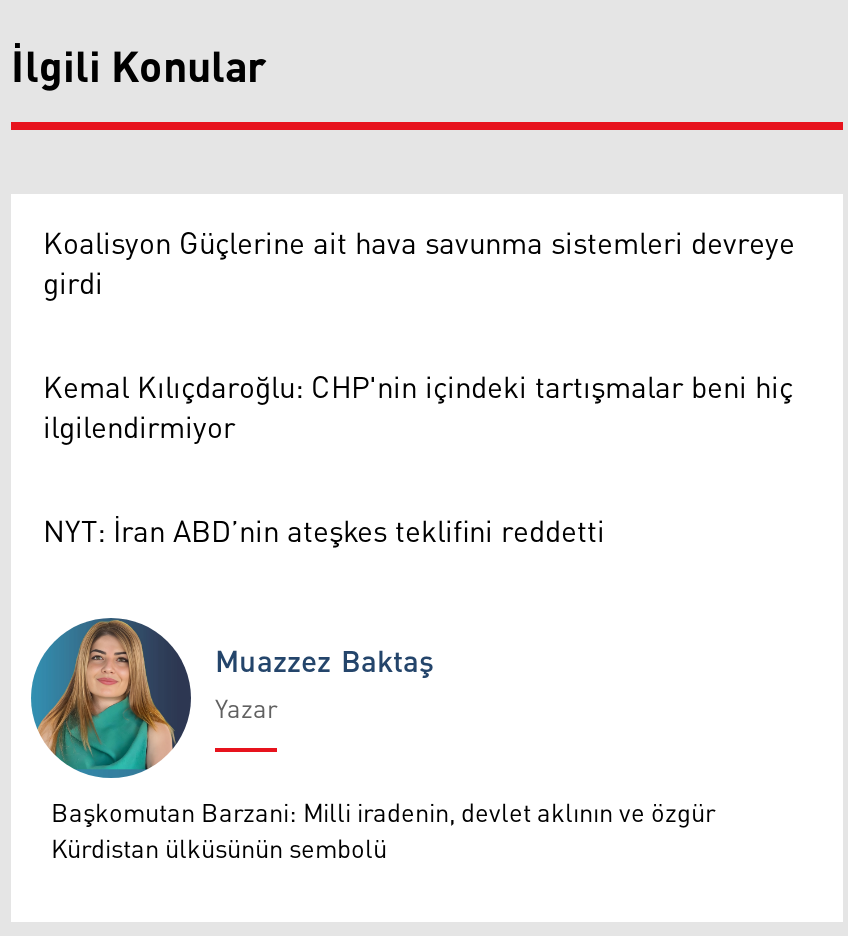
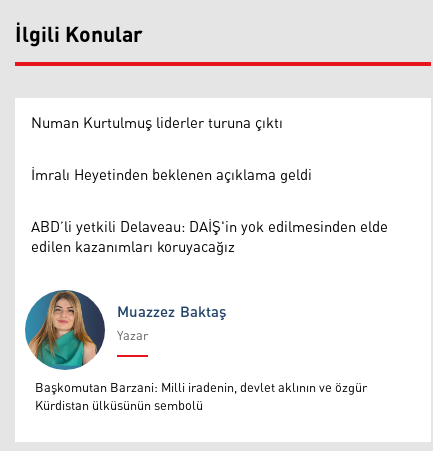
[43,216,795,314] Koalisyon Güçlerine ait hava savunma sistemleri devreye | girdi -> [31,109,283,138] Numan Kurtulmuş liderler turuna çıktı
[43,360,793,458] Kemal Kılıçdaroğlu: CHP'nin içindeki tartışmalar beni hiç | ilgilendirmiyor -> [31,161,312,190] İmralı Heyetinden beklenen açıklama geldi
[43,504,605,562] NYT: İran ABD’nin ateşkes teklifini reddetti -> [31,213,388,262] ABD’li yetkili Delaveau: DAİŞ'in yok edilmesinden elde | edilen kazanımları koruyacağız

